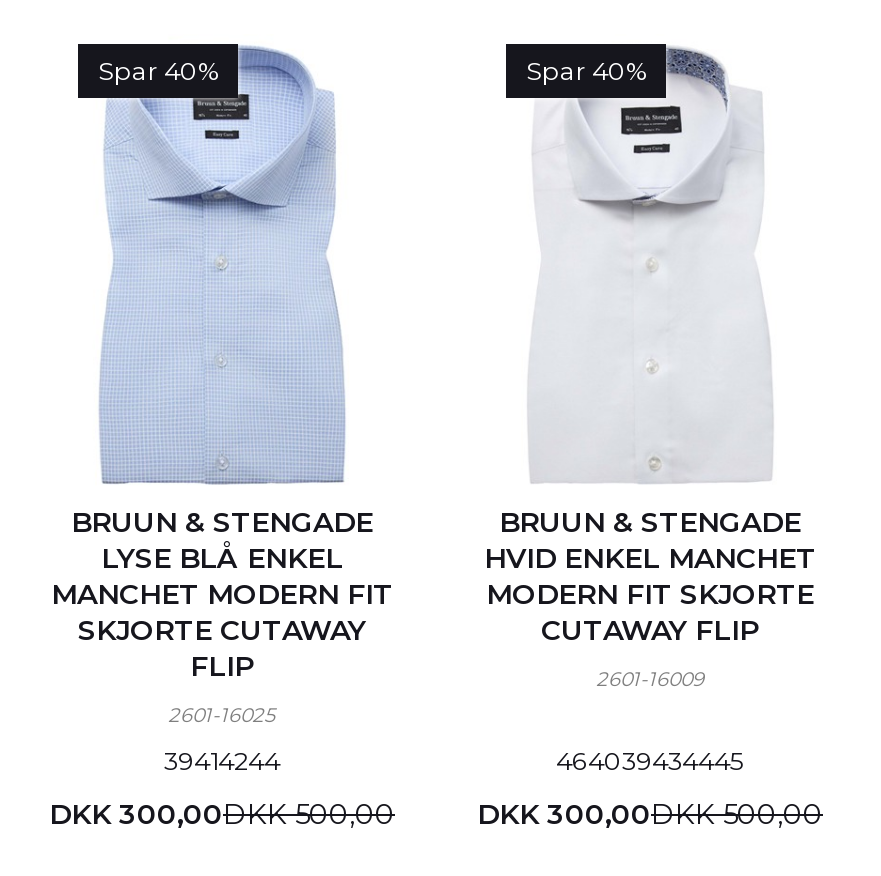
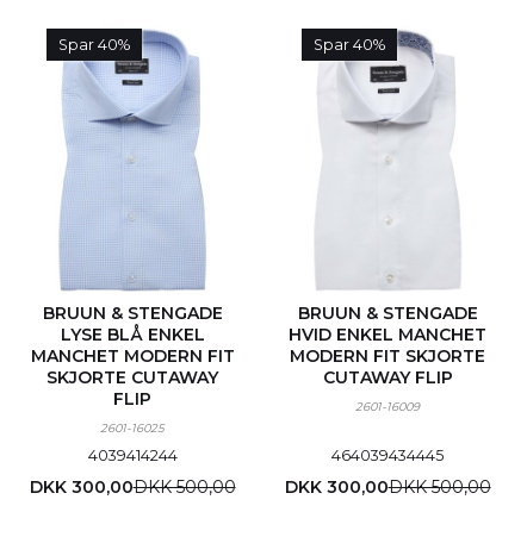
[164,747,280,777] 39414244 -> [88,447,177,465] 4039414244

